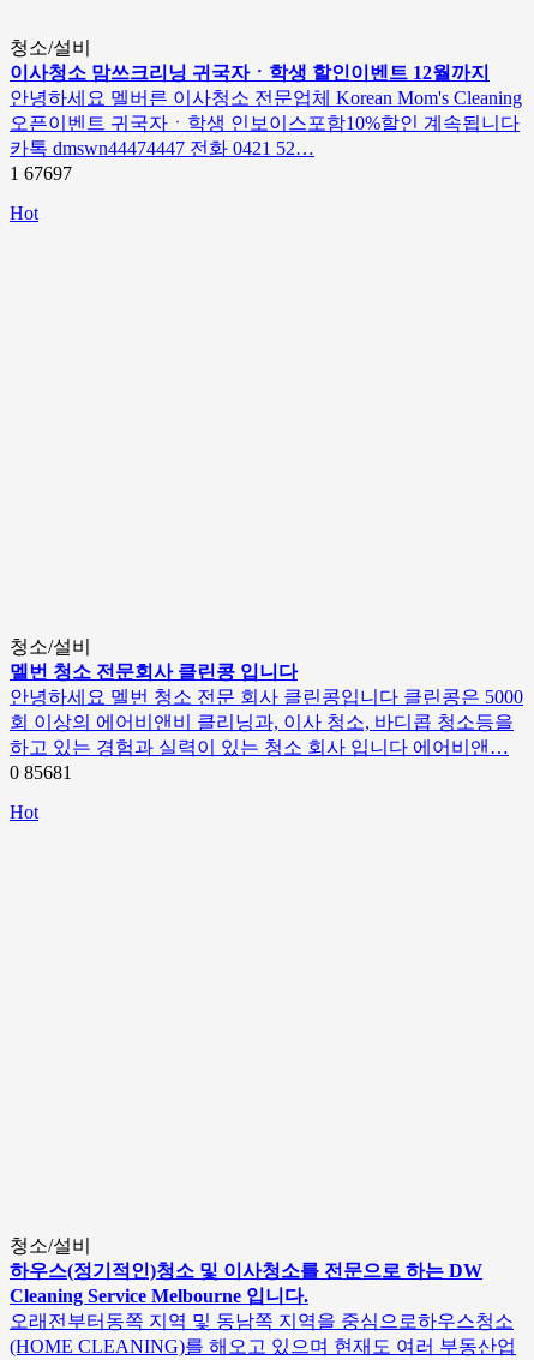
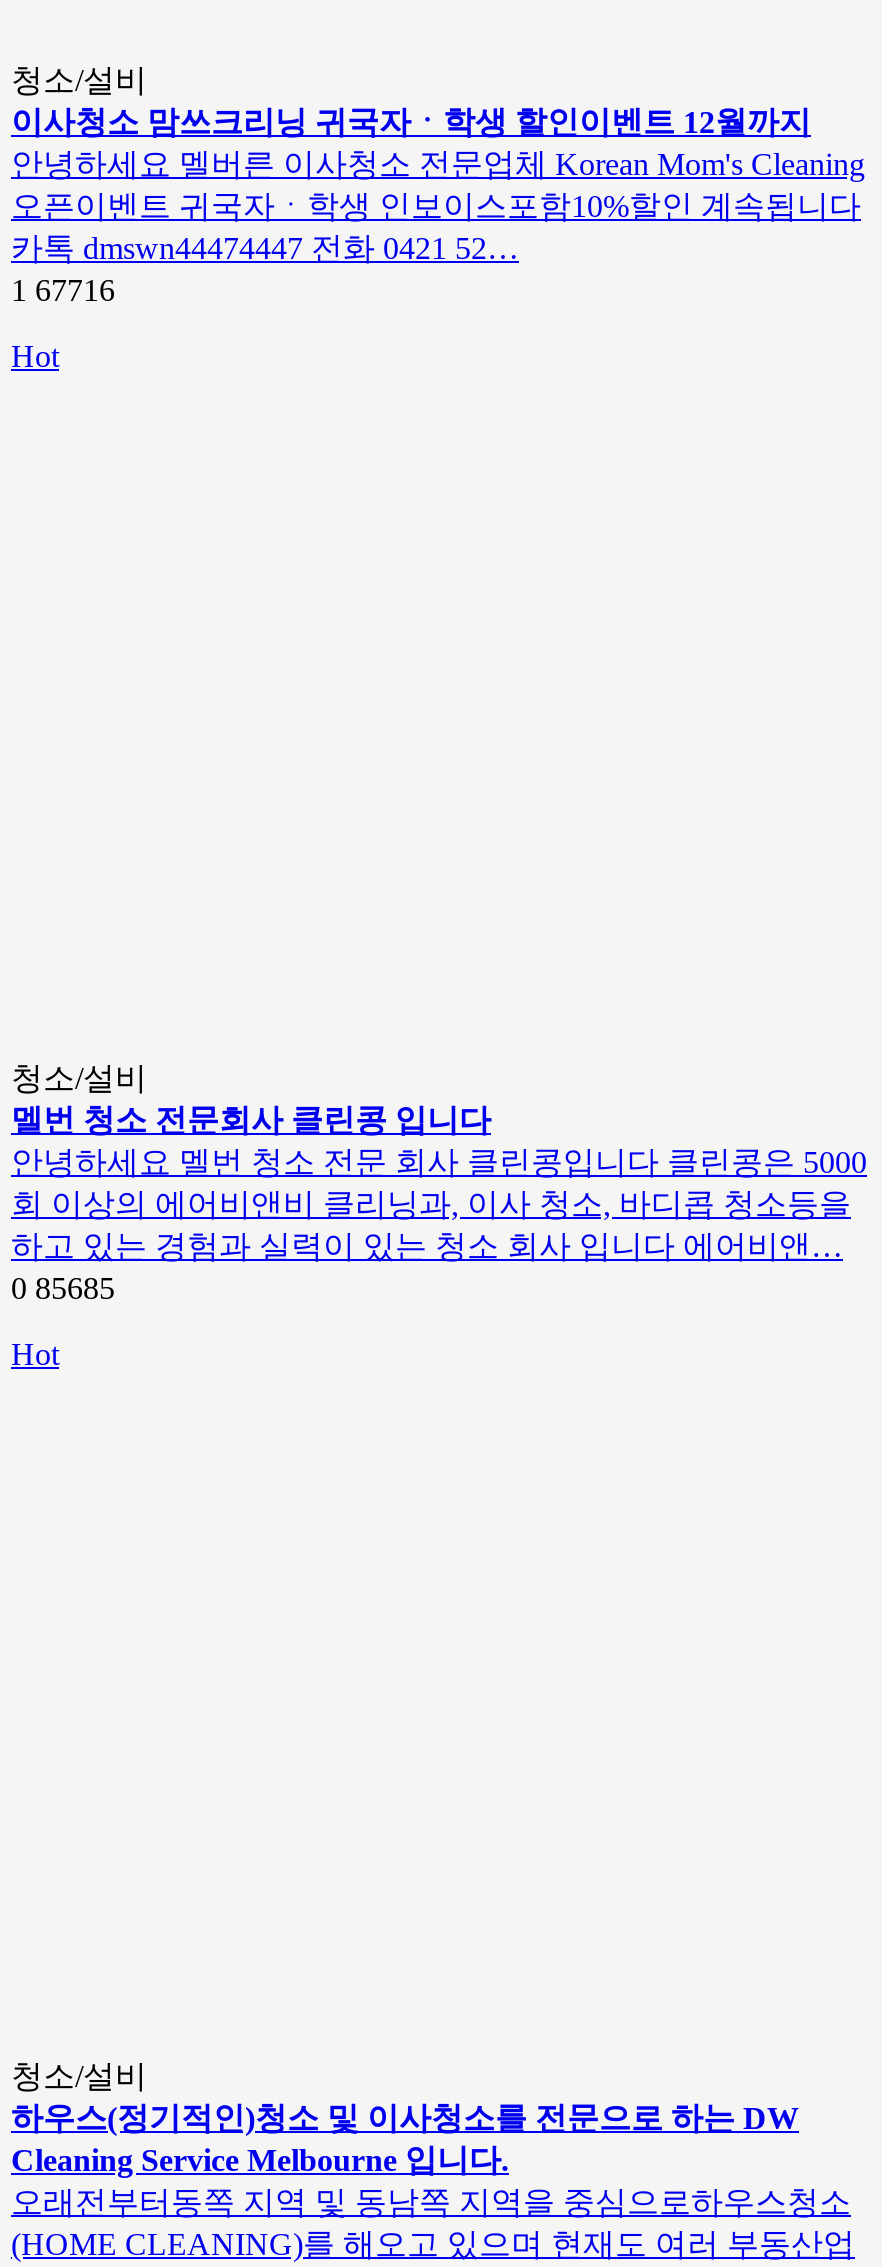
[10,163,72,184] 1 67697 -> [11,273,115,307] 1 67716
[10,762,72,783] 0 85681 -> [11,1271,115,1305] 0 85685

